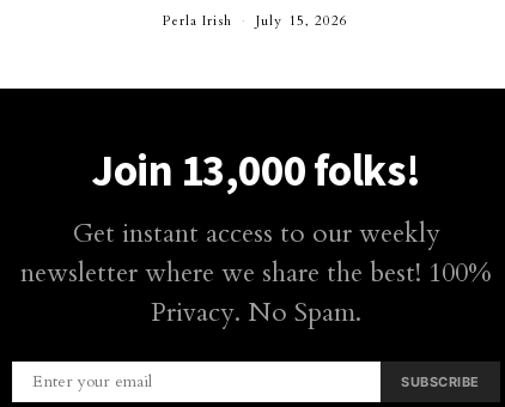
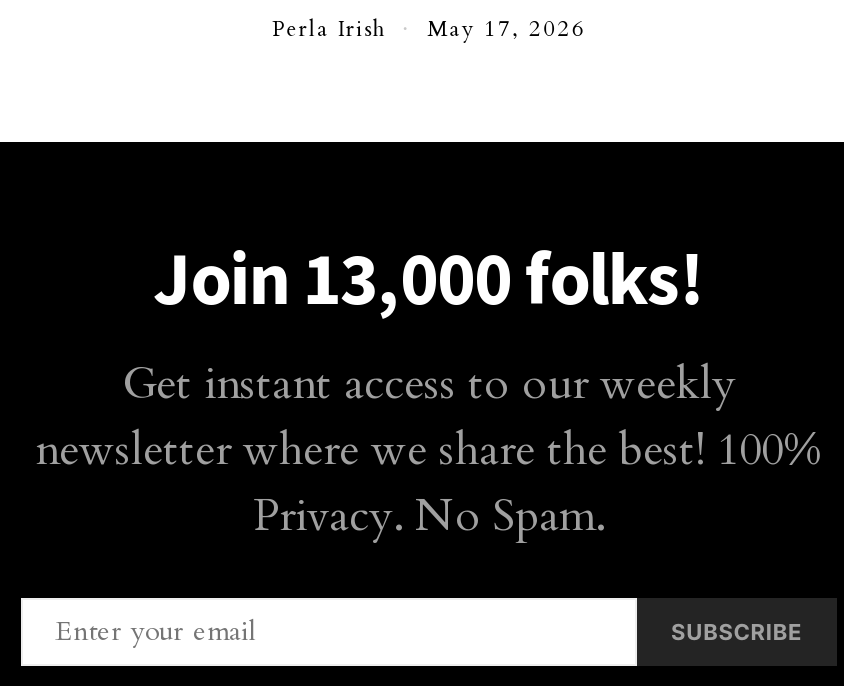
[163,12,349,30] Perla Irish July 15, 2026 -> [272,14,586,44] Perla Irish May 17, 2026

